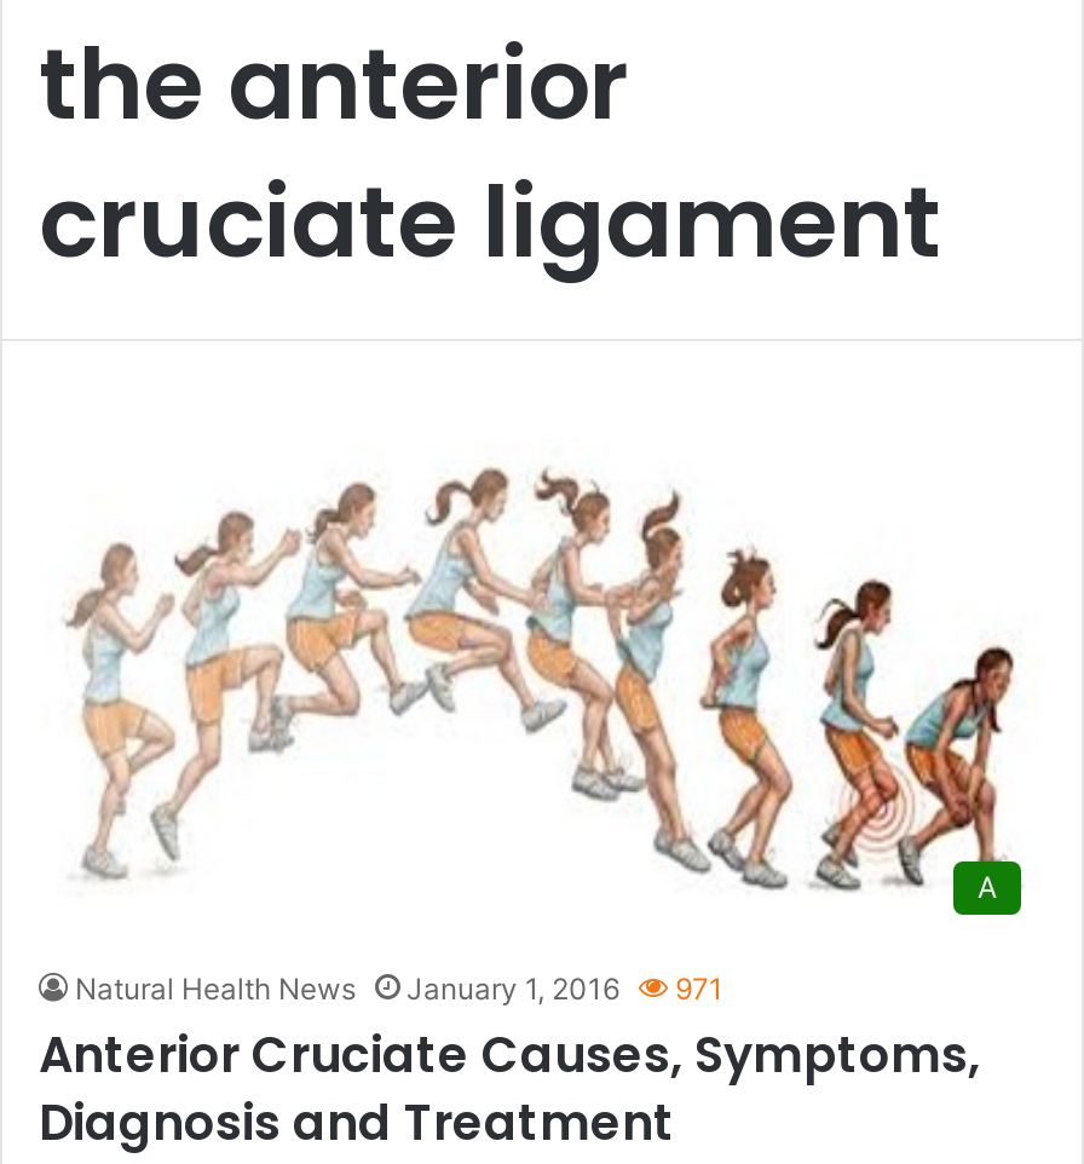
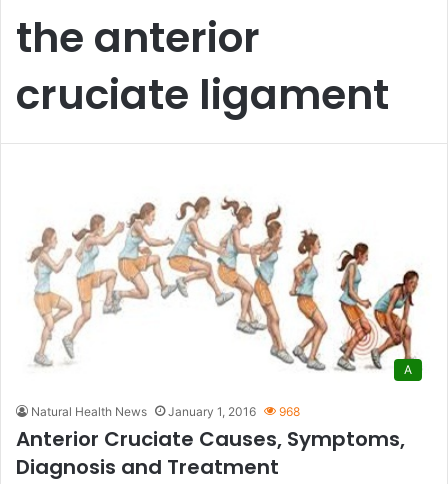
[75,969,723,1006] Natural Health News January 1, 2016 971 -> [31,404,300,419] Natural Health News January 1, 2016 968

